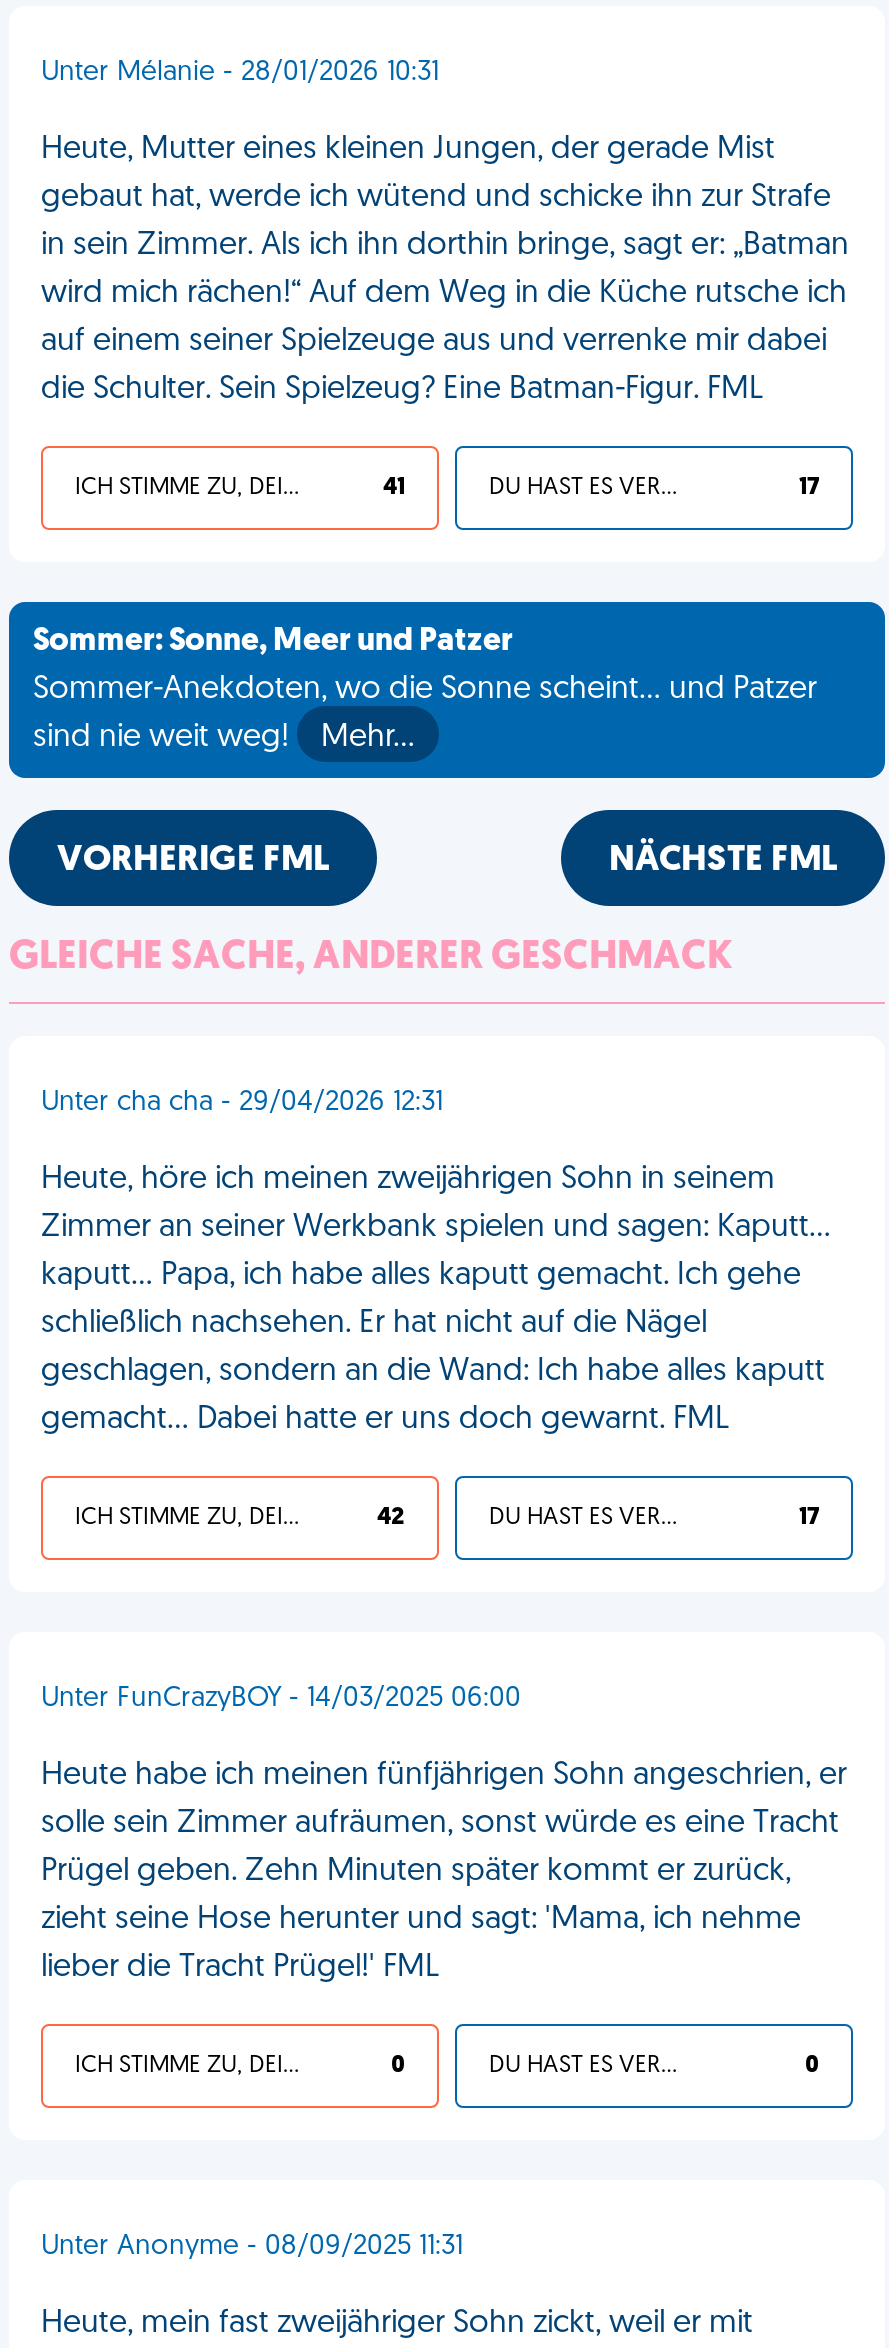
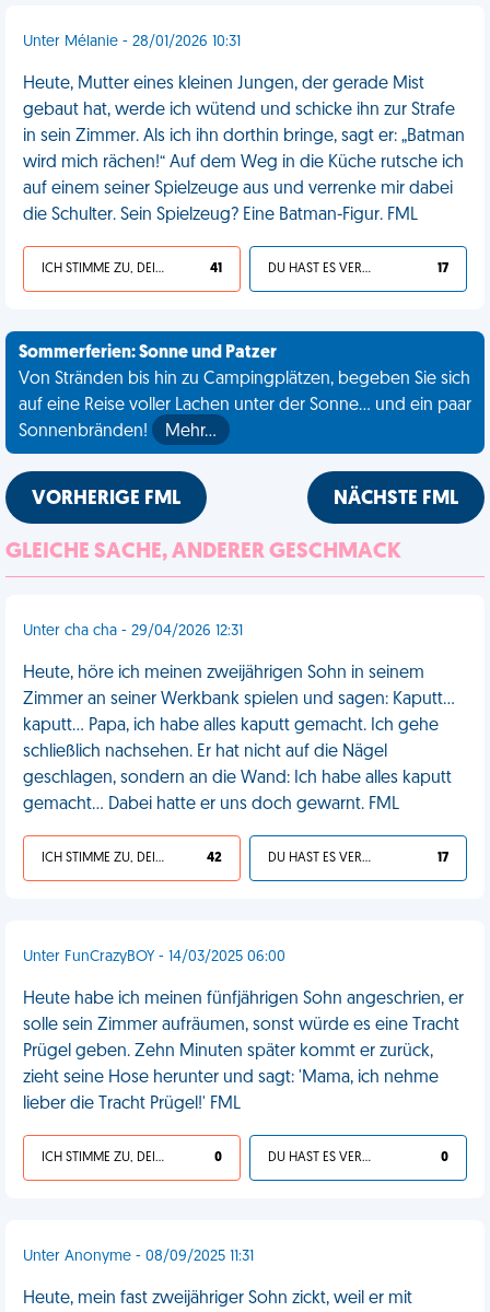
[33,626,817,754] Sommer: Sonne, Meer und Patzer | Sommer-Anekdoten, wo die Sonne scheint... und Patzer | sind nie weit weg! -> [19,344,471,441] Sommerferien: Sonne und Patzer | Von Stränden bis hin zu Campingplätzen, begeben Sie sich | auf eine Reise voller Lachen unter der Sonne... und ein paar | Sonnenbränden!

